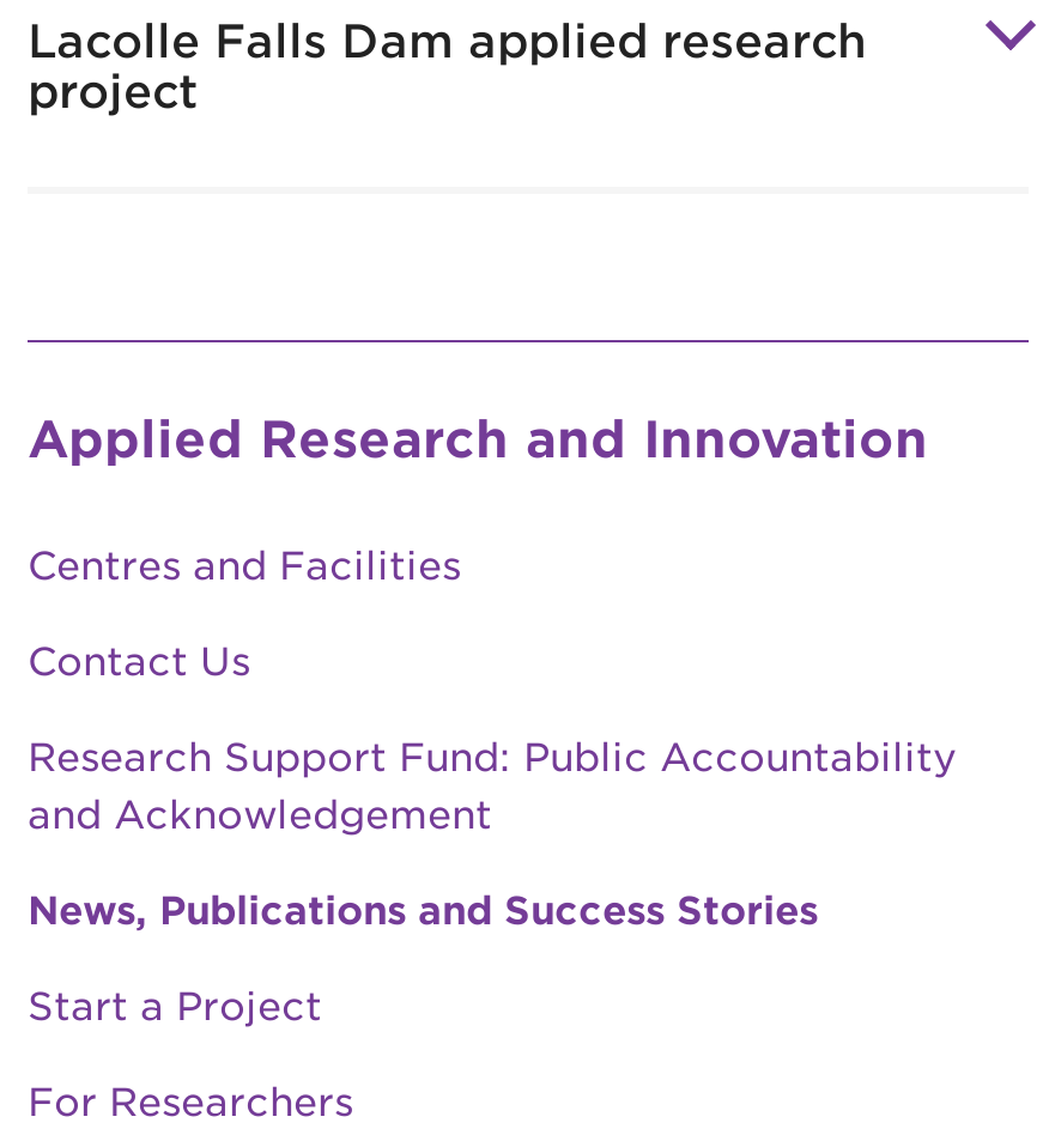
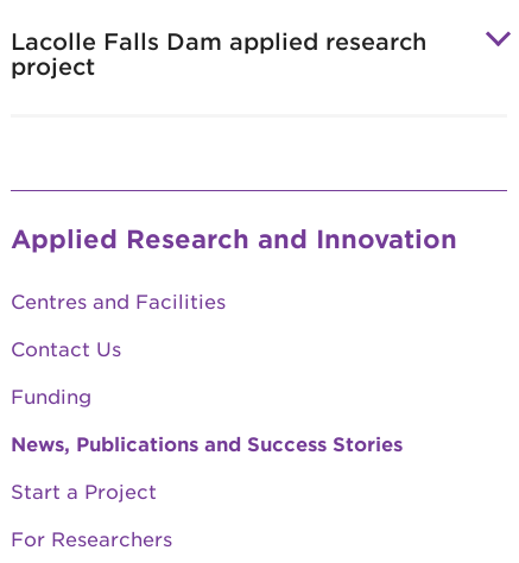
[28,730,957,835] Research Support Fund: Public Accountability | and Acknowledgement -> [11,383,91,407] Funding

